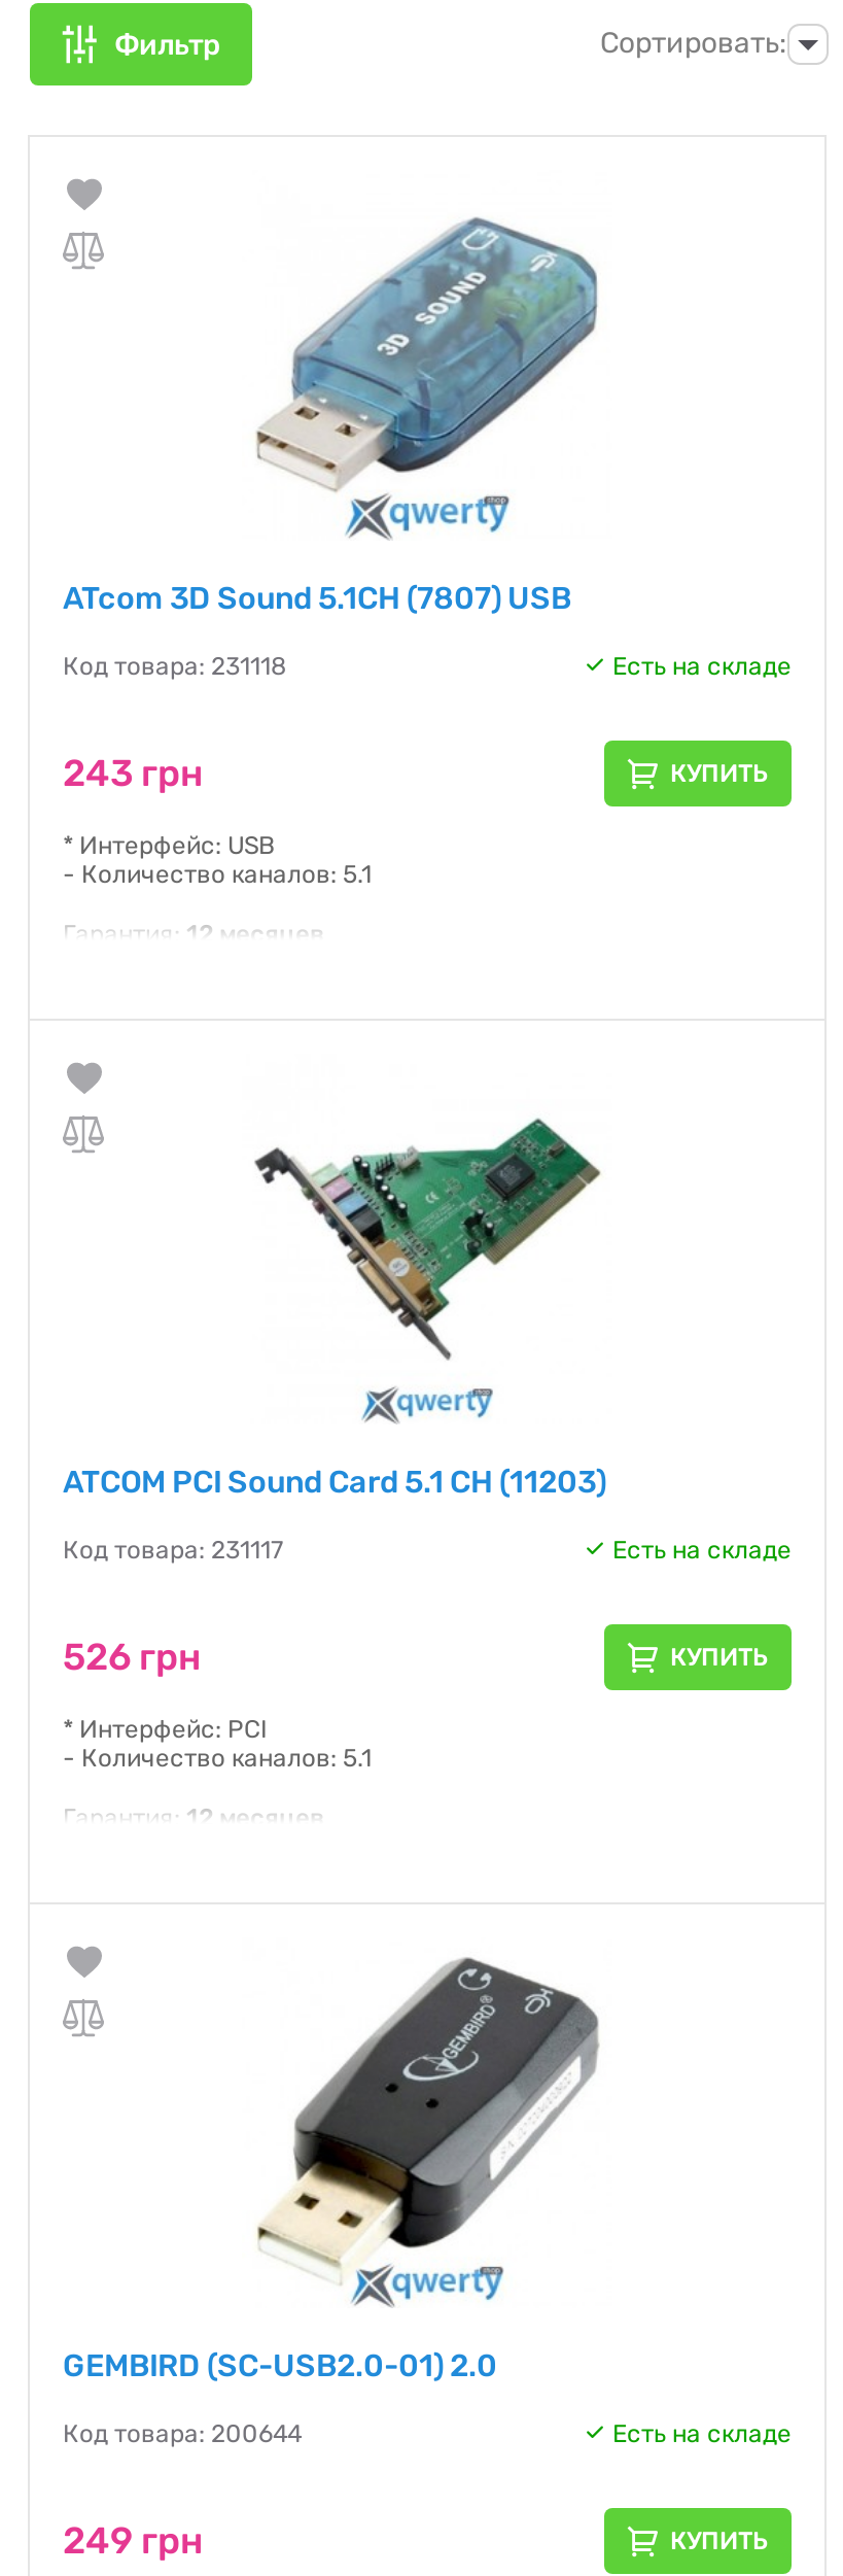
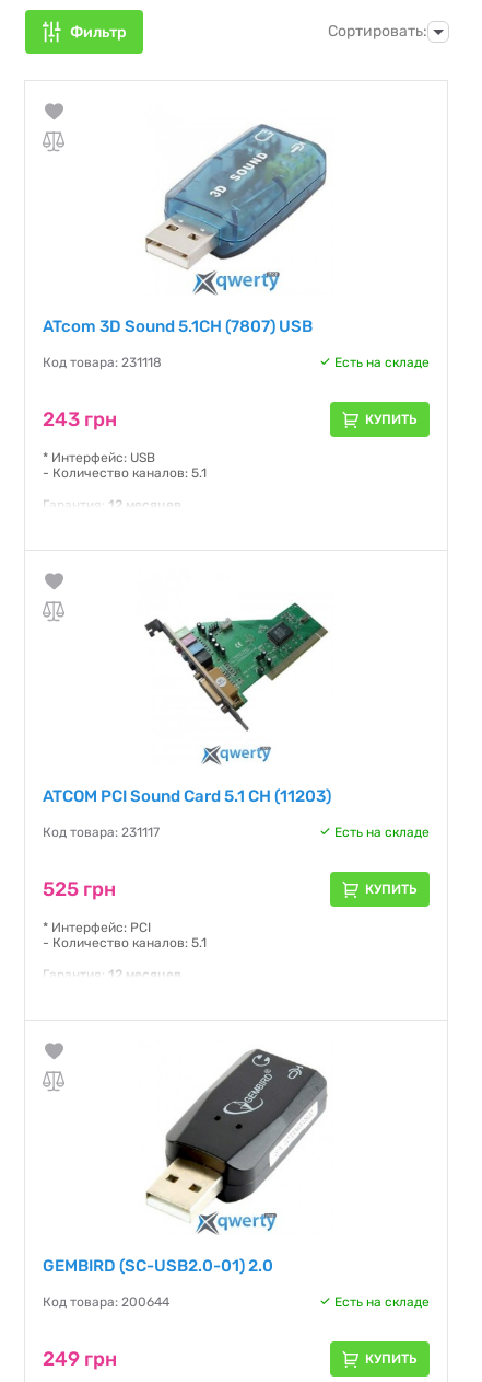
[63,1634,201,1679] 526 грн -> [43,877,116,901] 525 грн

